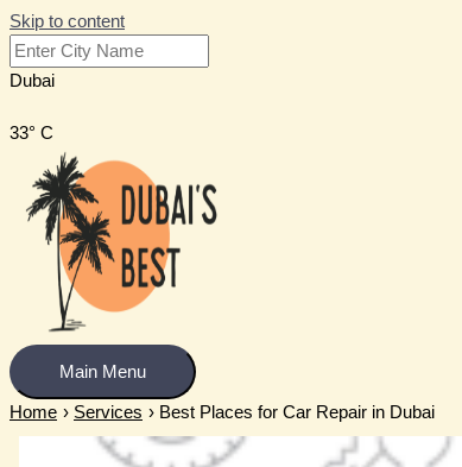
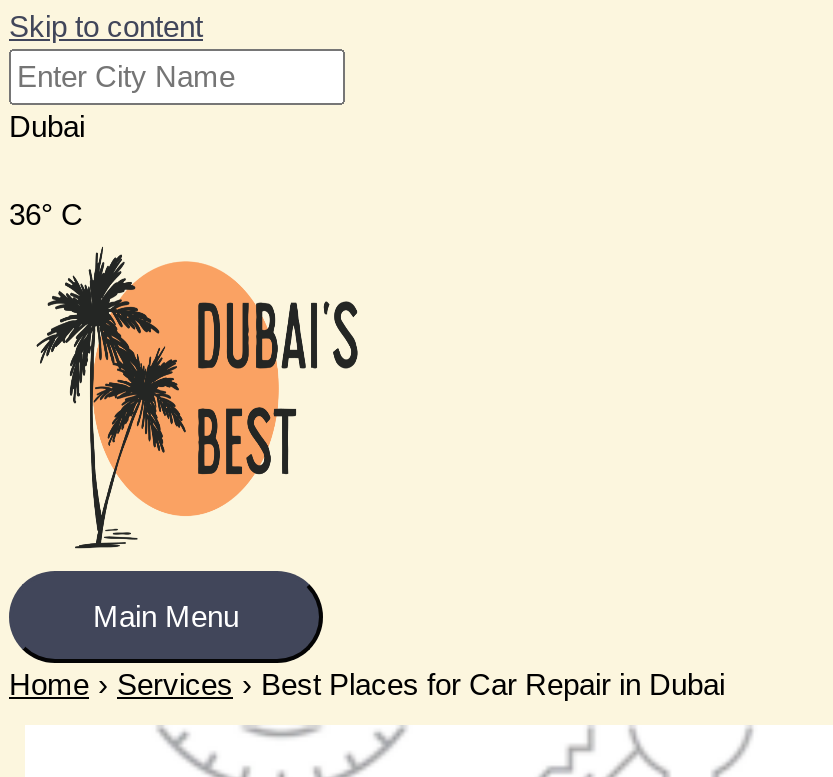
[10,122,53,143] 33° C -> [9,197,83,231] 36° C

